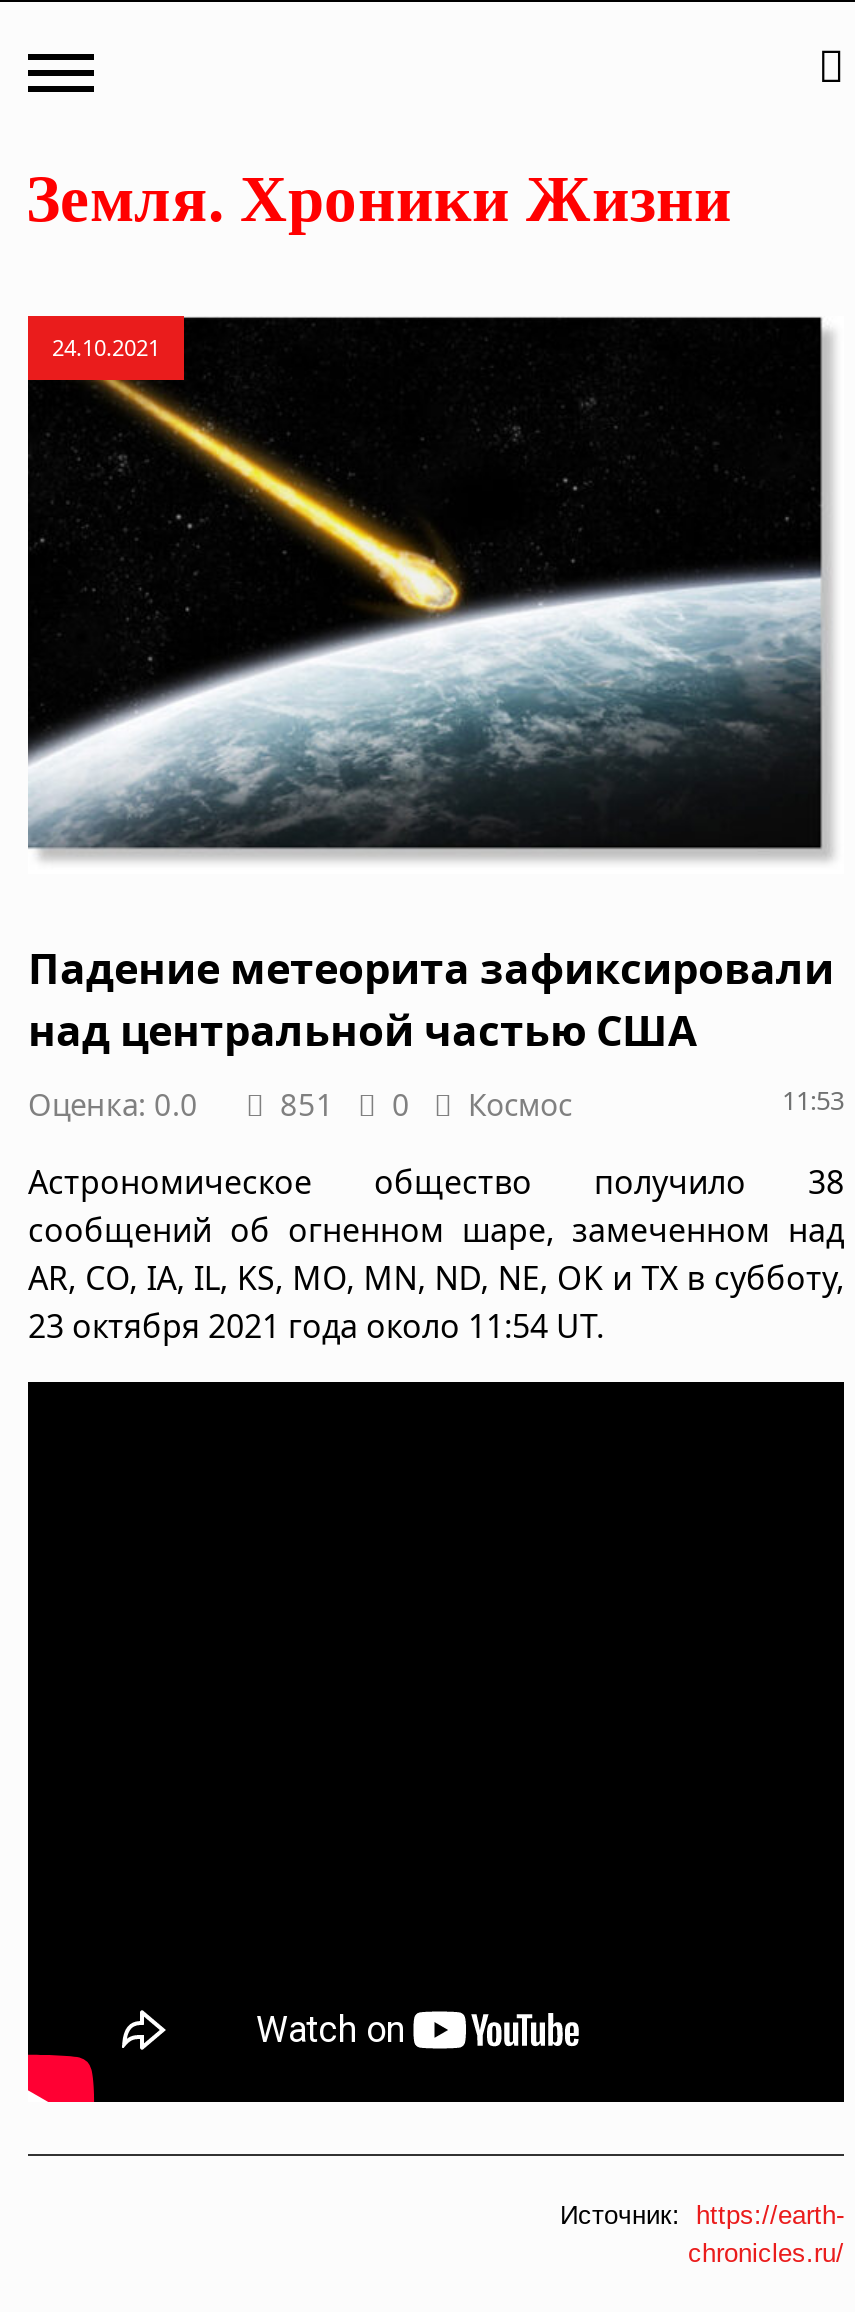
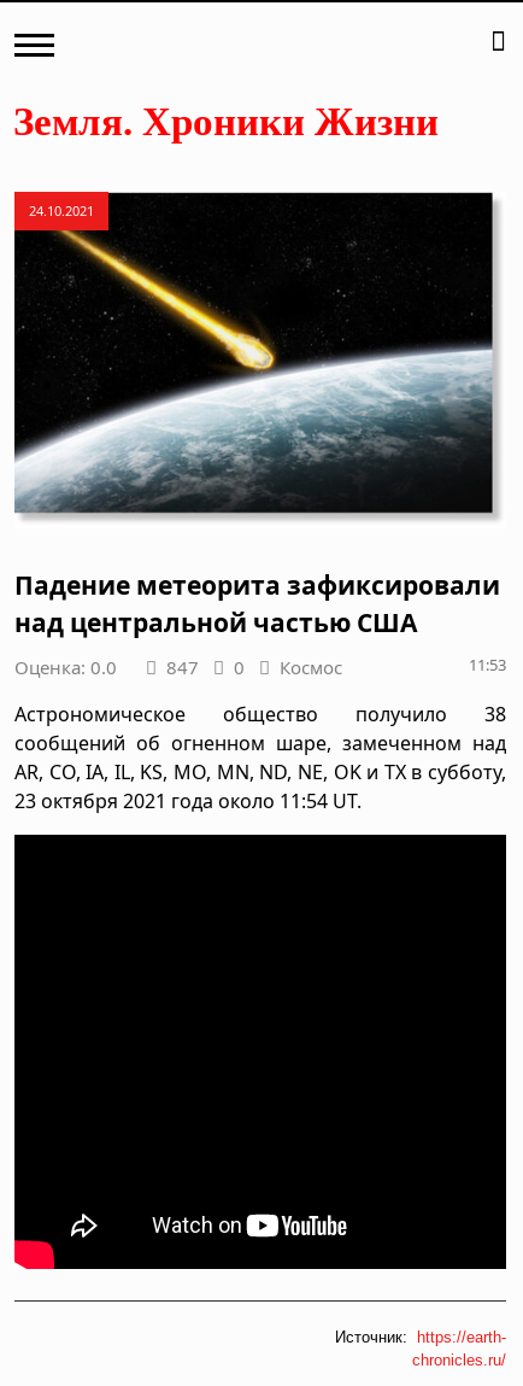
[28,1084,572,1124] Оценка: 0.0 851 0 Космос -> [14,655,342,679] Оценка: 0.0 847 0 Космос

